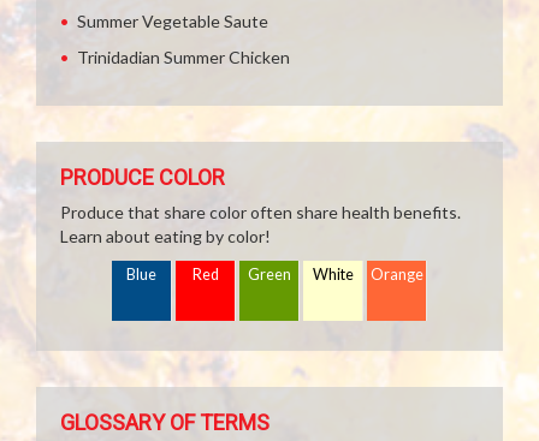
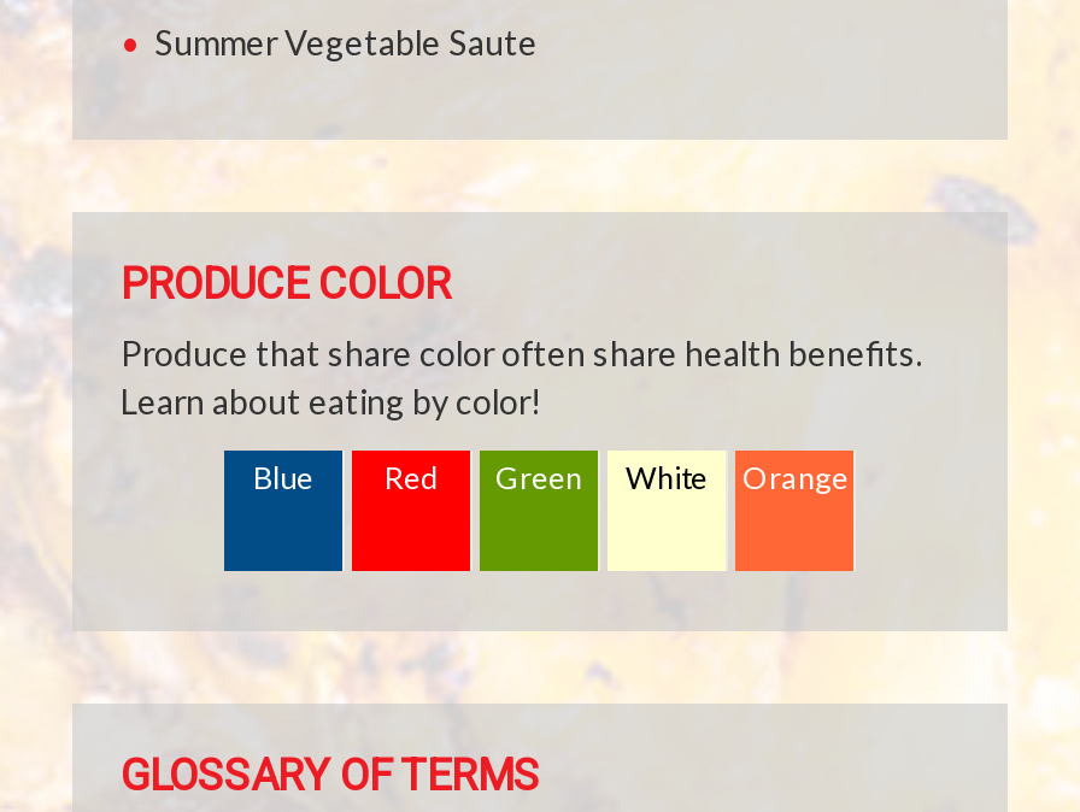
[77,47,290,67] Trinidadian Summer Chicken -> none

